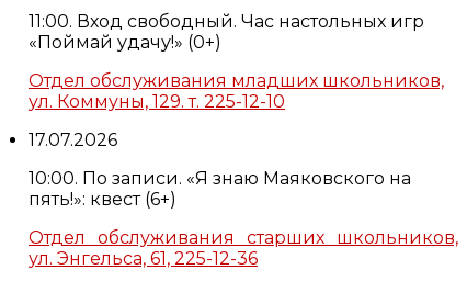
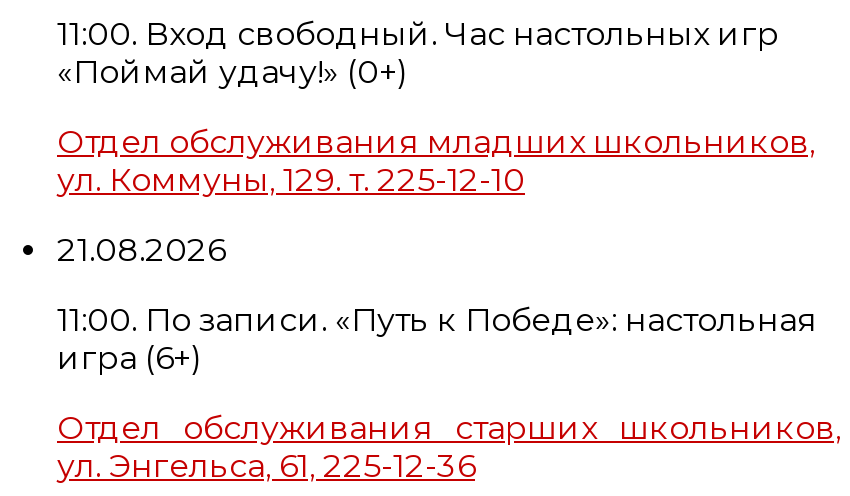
[29,130,117,151] 17.07.2026 -> [57,231,225,269] 21.08.2026
[29,168,411,210] 10:00. По записи. «Я знаю Маяковского на | пять!»: квест (6+) -> [57,301,817,377] 11:00. По записи. «Путь к Победе»: настольная | игра (6+)

